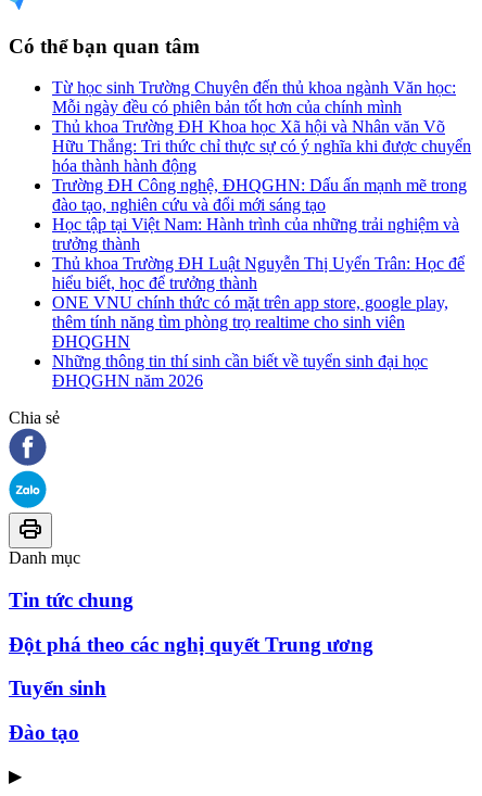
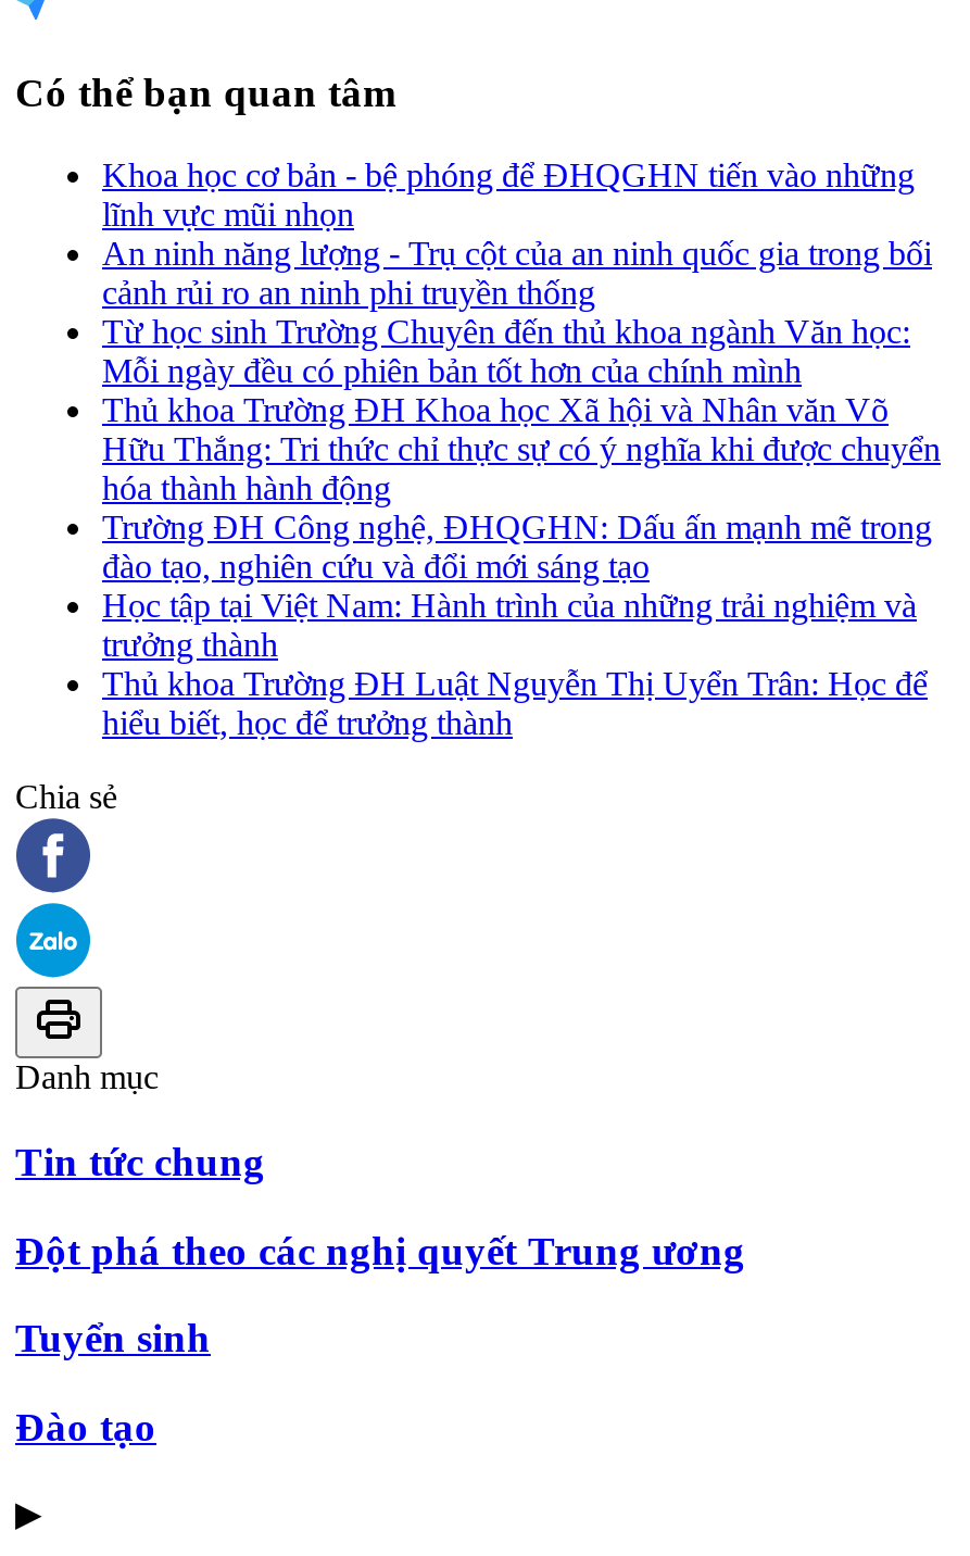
none -> [102,157,932,311] Khoa học cơ bản - bệ phóng để ĐHQGHN tiến vào những | lĩnh vực mũi nhọn | An ninh năng lượng - Trụ cột của an ninh quốc gia trong bối | cảnh rủi ro an ninh phi truyền thống
moved [52,78,471,292] -> [102,313,941,741]: Từ học sinh Trường Chuyên đến thủ khoa ngành Văn học: | Mỗi ngày đều có phiên bản tốt hơn của chính mình | Thủ khoa Trường ĐH Khoa học Xã hội và Nhân văn Võ | ... | Thủ khoa Trường ĐH Luật Nguyễn Thị Uyển Trân: Học để | hiểu biết, học để trưởng thành
[52,293,448,390] ONE VNU chính thức có mặt trên app store, google play, | thêm tính năng tìm phòng trọ realtime cho sinh viên | ĐHQGHN | Những thông tin thí sinh cần biết về tuyển sinh đại học | ĐHQGHN năm 2026 -> none

